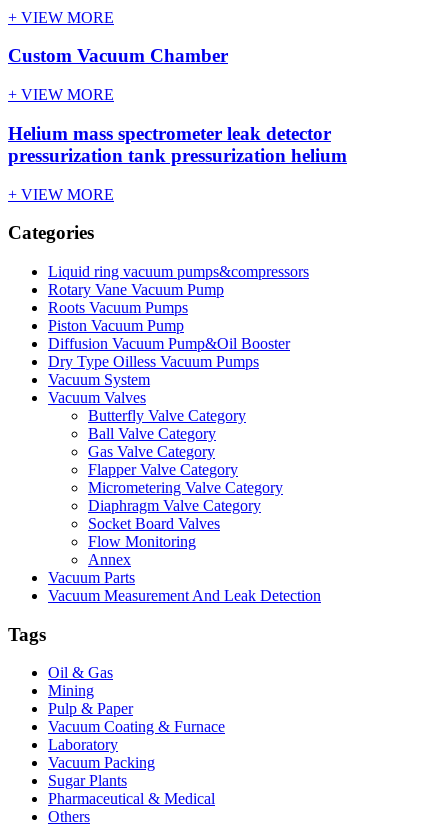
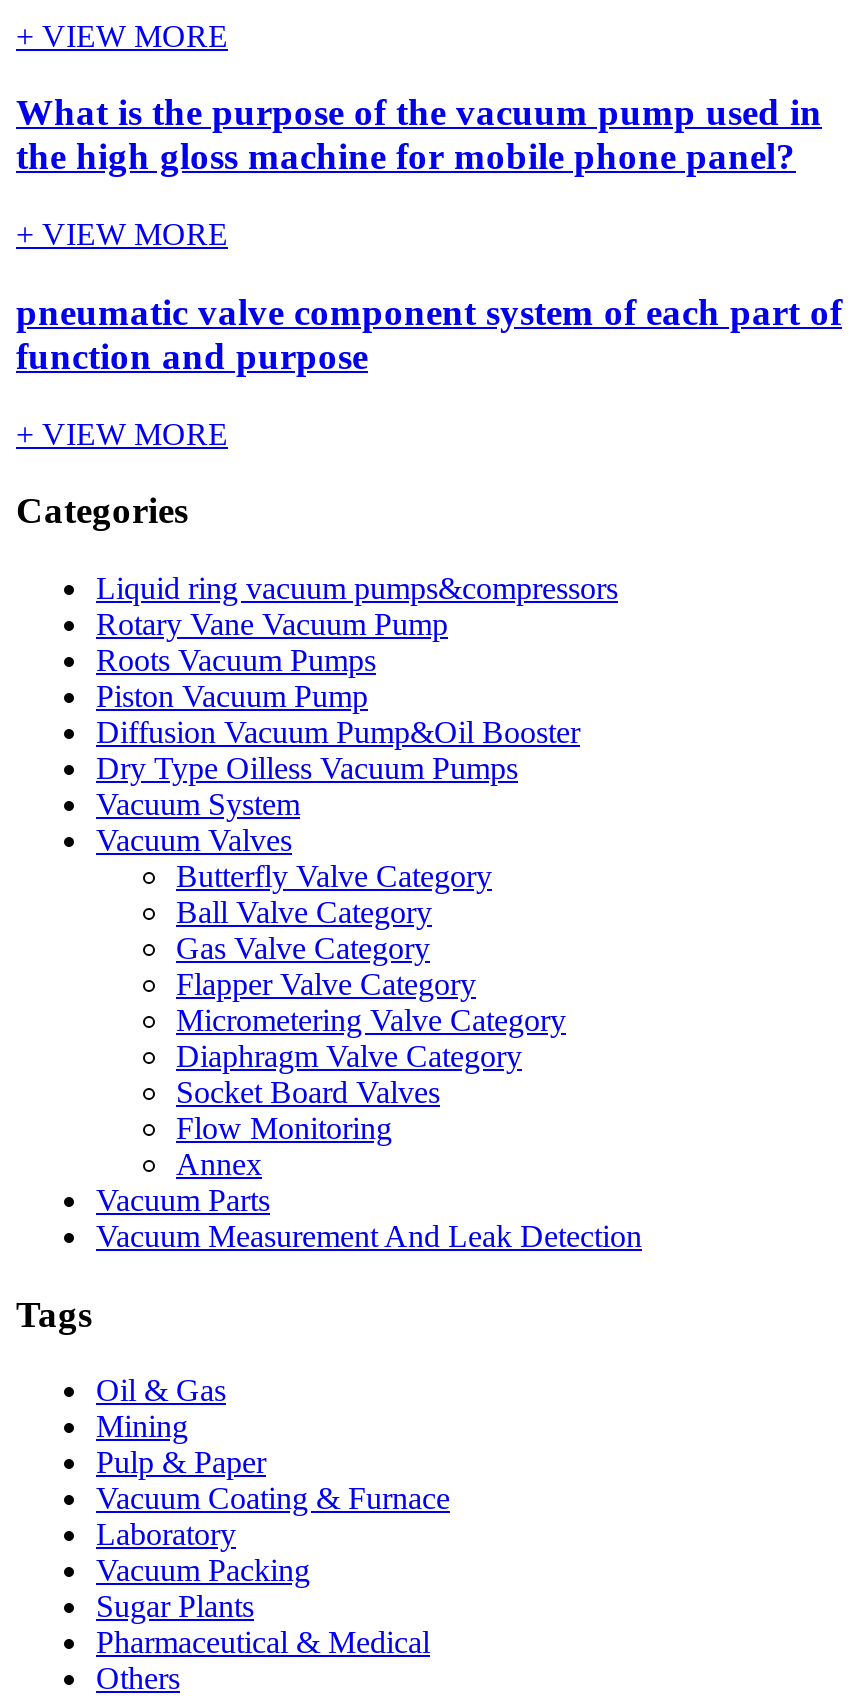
[8,45,228,66] Custom Vacuum Chamber -> [16,92,822,178] What is the purpose of the vacuum pump used in | the high gloss machine for mobile phone panel?
[8,123,347,166] Helium mass spectrometer leak detector | pressurization tank pressurization helium -> [16,291,842,377] pneumatic valve component system of each part of | function and purpose

